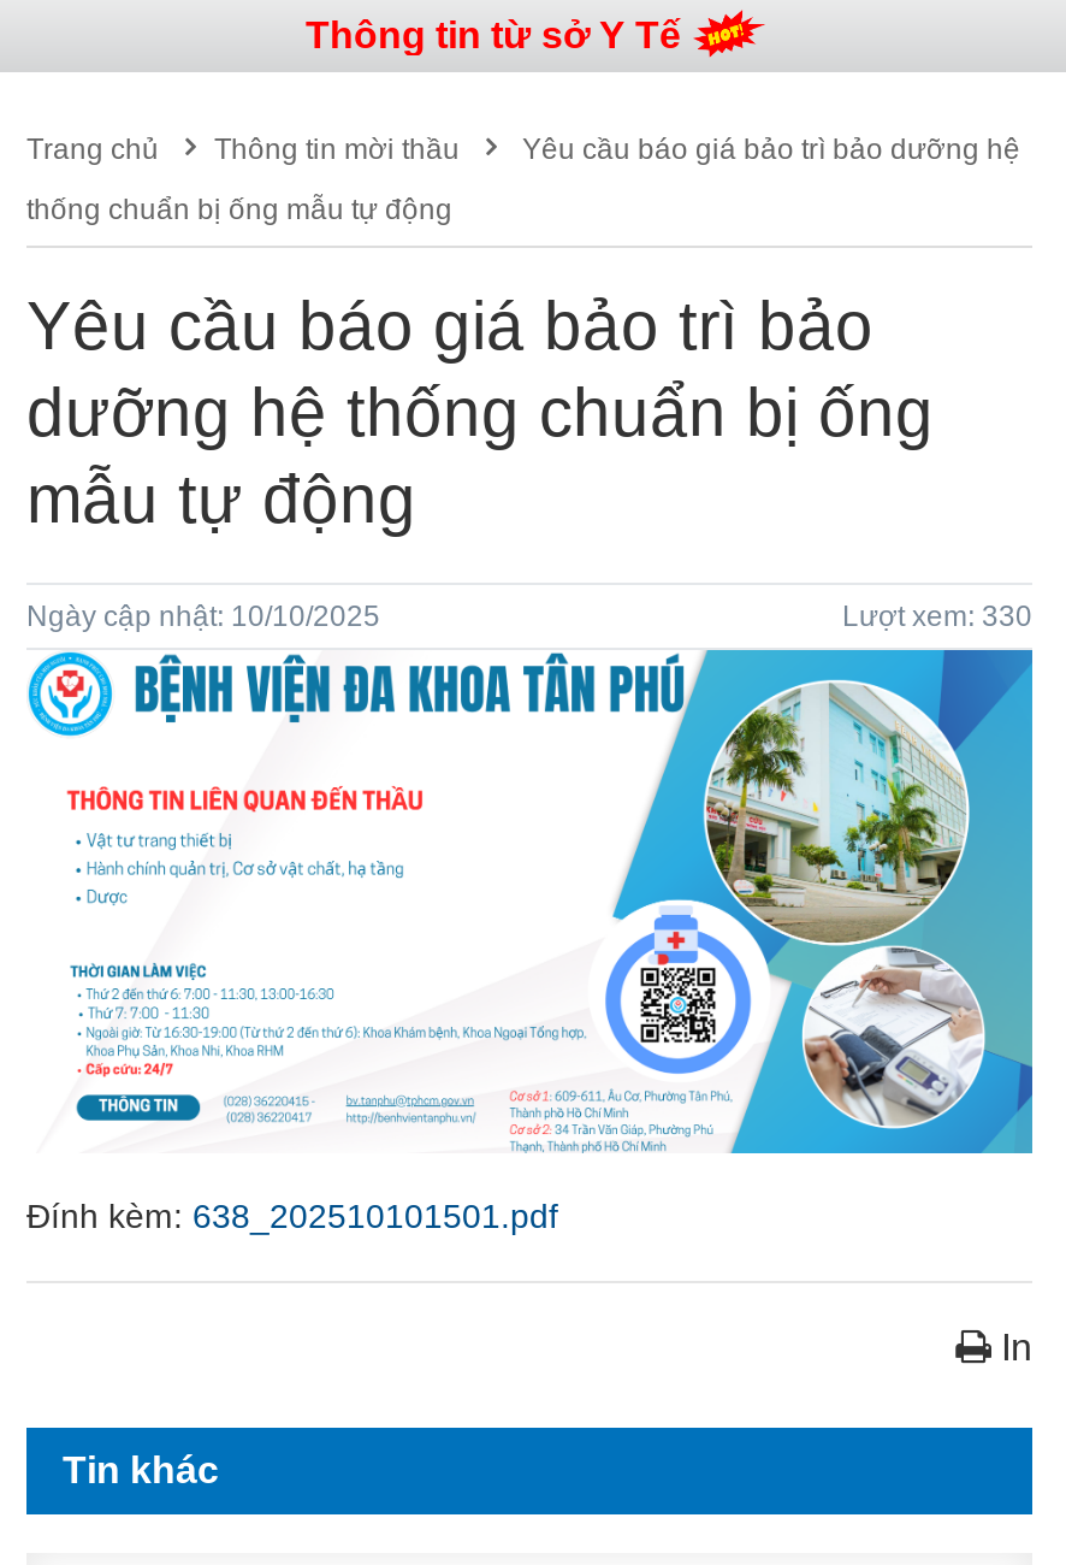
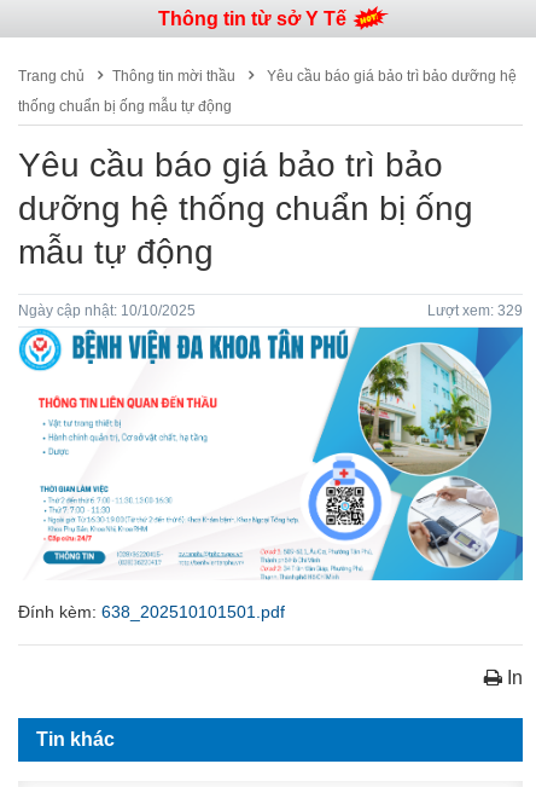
[842,600,1032,633] Lượt xem: 330 -> [427,302,523,319] Lượt xem: 329

